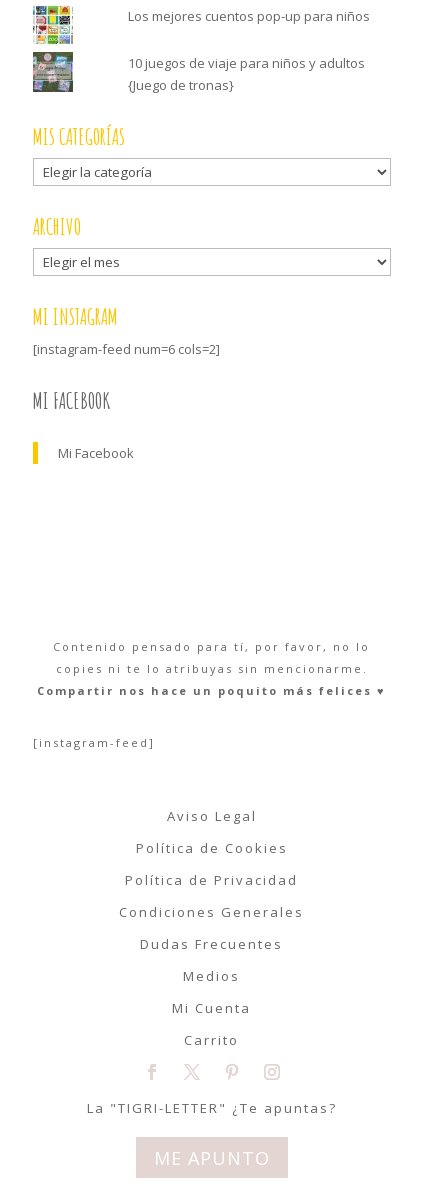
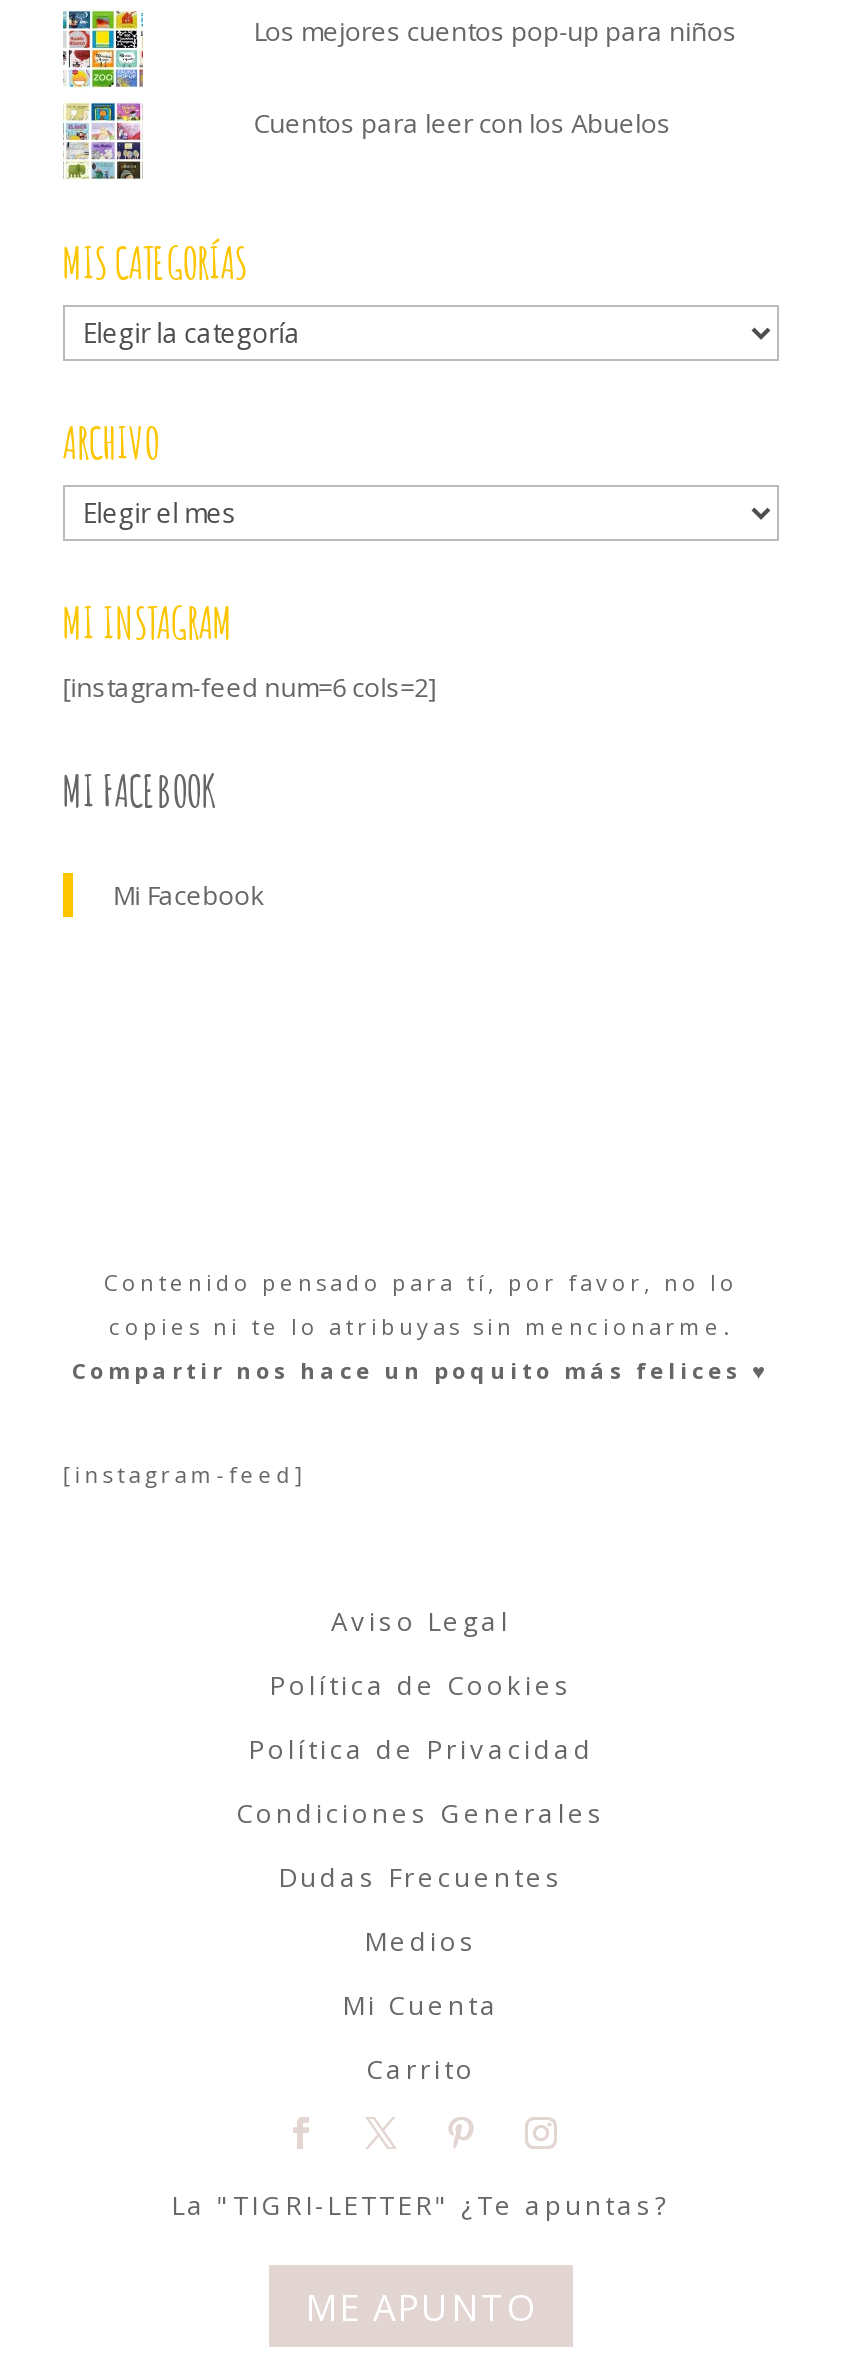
[32,51,74,94] [image] -> [63,101,143,183] [image]
[128,54,365,94] 10 juegos de viaje para niños y adultos | {Juego de tronas} -> [253,106,671,142] Cuentos para leer con los Abuelos

